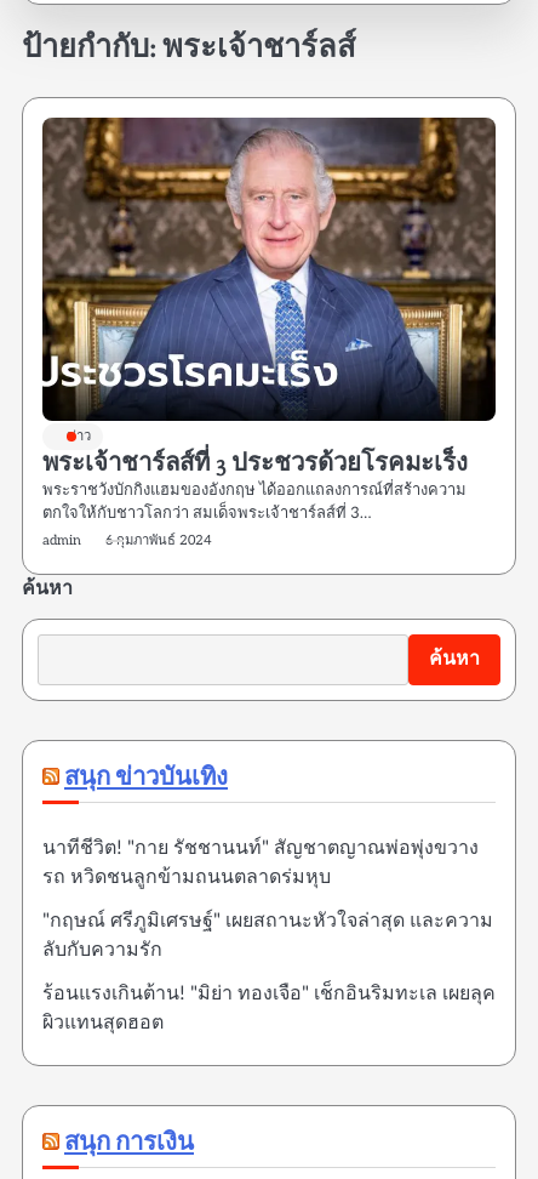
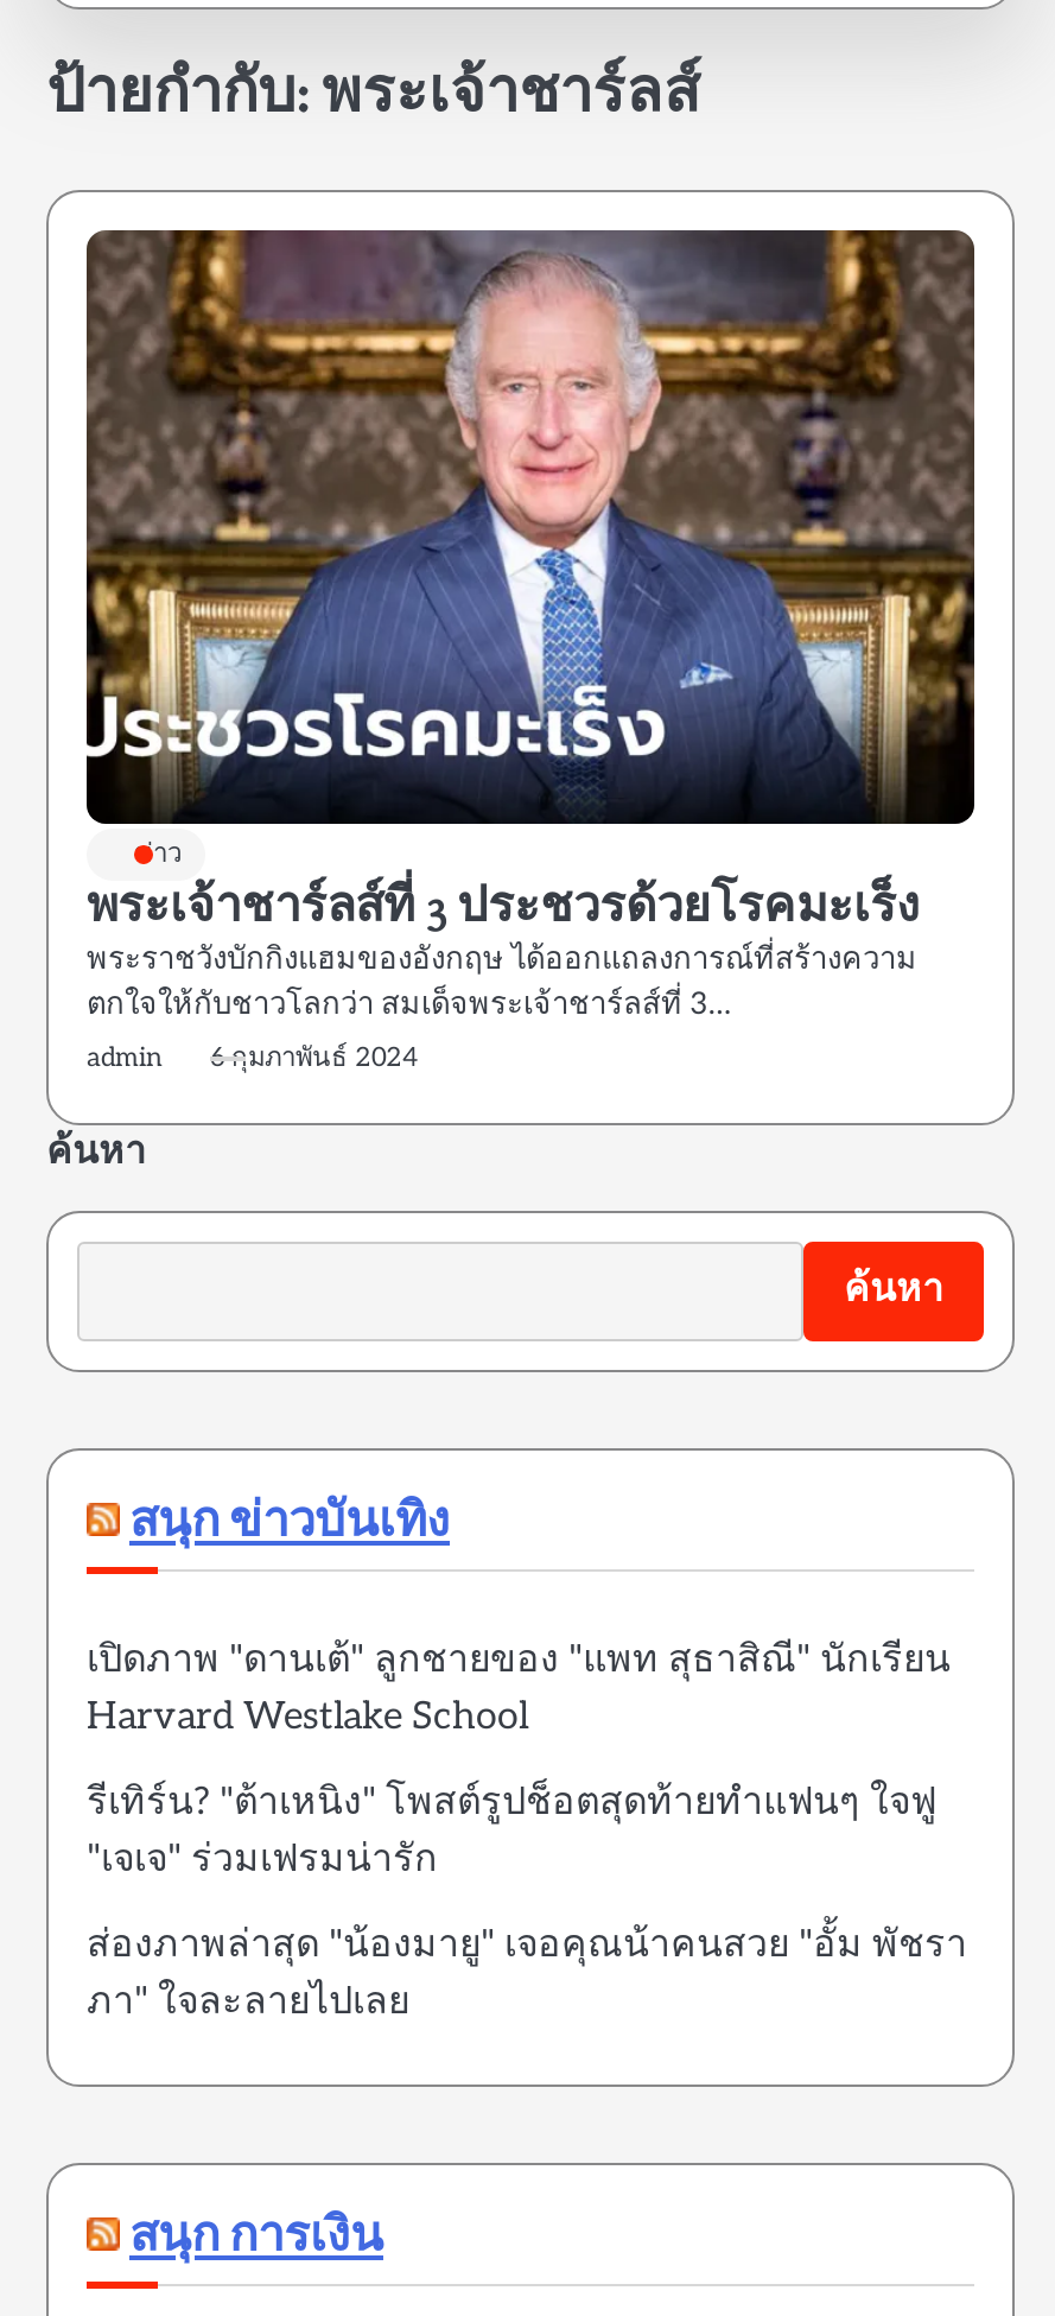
[42,837,479,889] นาทีชีวิต! "กาย รัชชานนท์" สัญชาตญาณพ่อพุ่งขวาง | รถ หวิดชนลูกข้ามถนนตลาดร่มหุบ -> [87,1638,951,1740] เปิดภาพ "ดานเต้" ลูกชายของ "แพท สุธาสิณี" นักเรียน | Harvard Westlake School
[42,910,493,962] "กฤษณ์ ศรีภูมิเศรษฐ์" เผยสถานะหัวใจล่าสุด และความ | ลับกับความรัก -> [87,1781,936,1883] รีเทิร์น? "ต้าเหนิง" โพสต์รูปช็อตสุดท้ายทำแฟนๆ ใจฟู | "เจเจ" ร่วมเฟรมน่ารัก
[42,982,496,1035] ร้อนแรงเกินต้าน! "มิย่า ทองเจือ" เช็กอินริมทะเล เผยลุค | ผิวแทนสุดฮอต -> [87,1923,967,2025] ส่องภาพล่าสุด "น้องมายู" เจอคุณน้าคนสวย "อั้ม พัชรา | ภา" ใจละลายไปเลย

